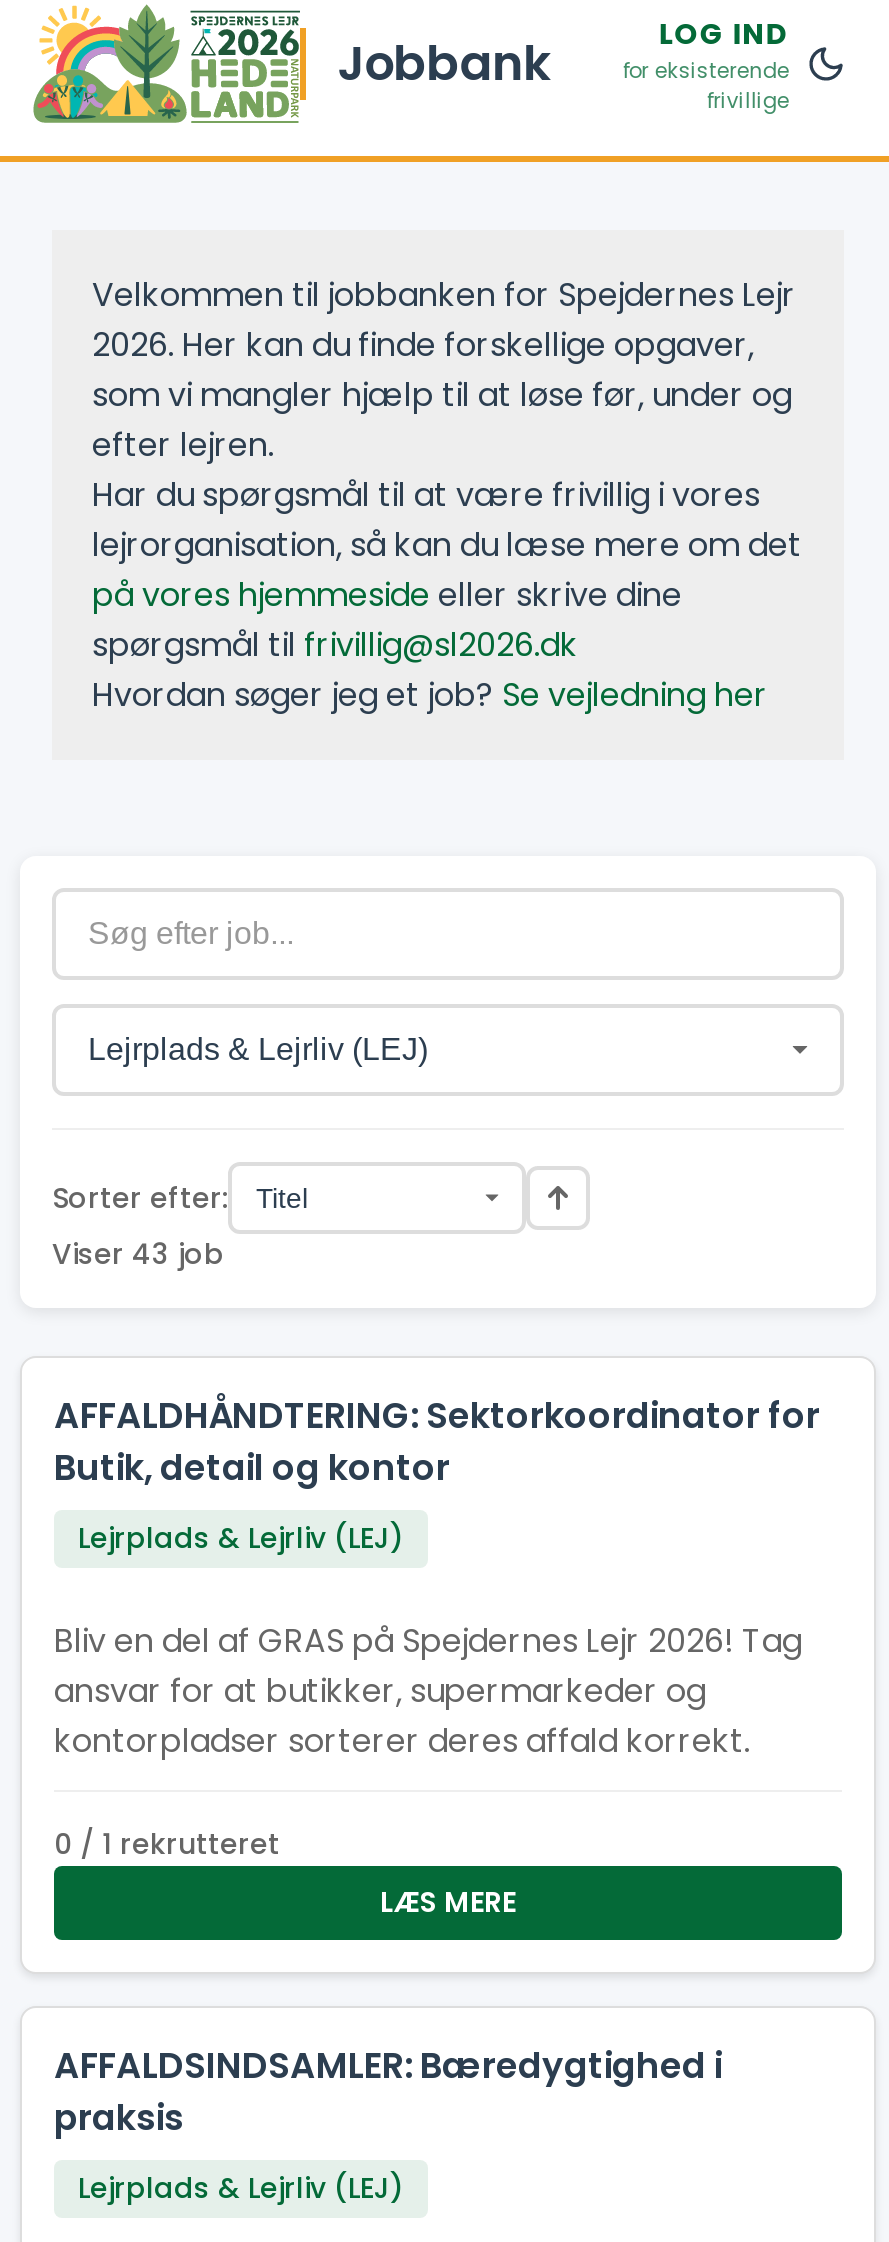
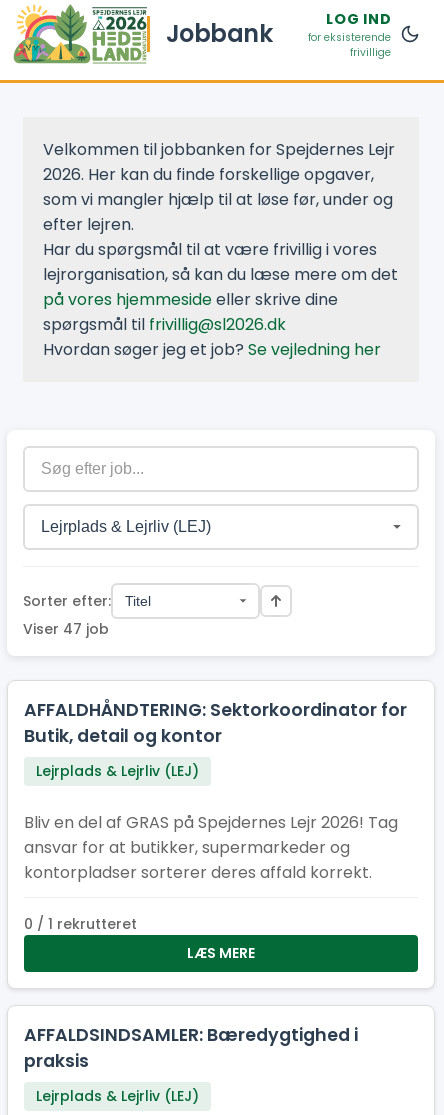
[52,1234,224,1274] Viser 43 job -> [23,619,109,639] Viser 47 job

